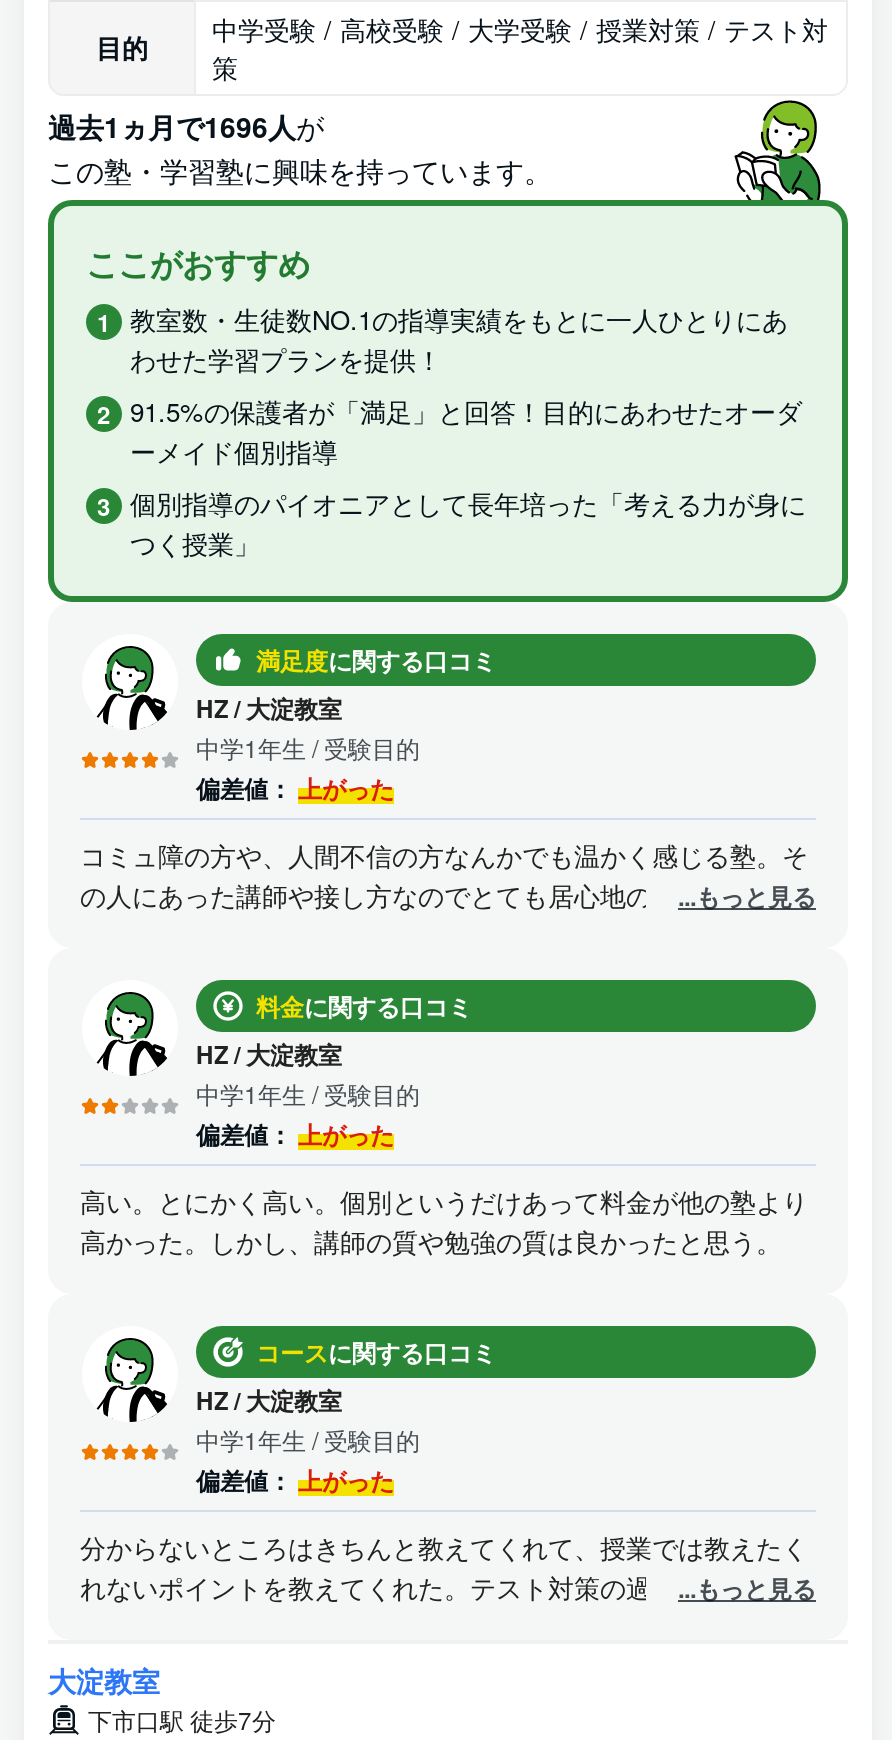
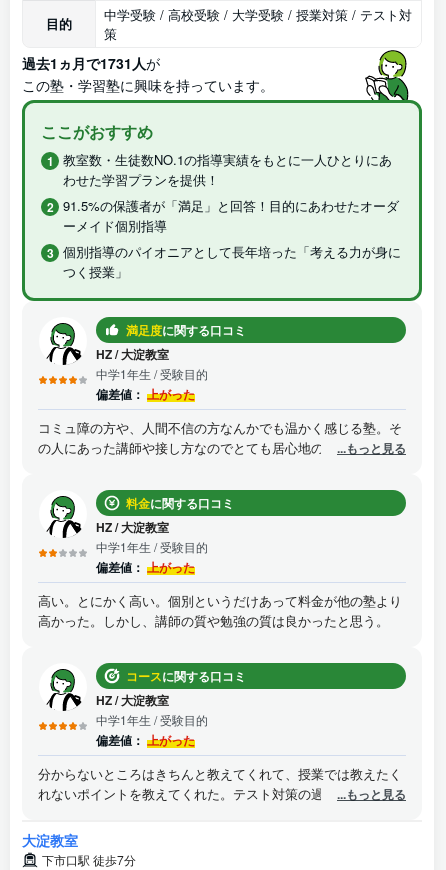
[48,106,324,146] 過去1ヵ月で1696人が -> [22,53,160,73] 過去1ヵ月で1731人が

